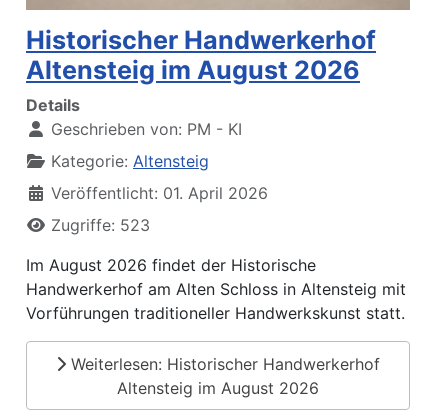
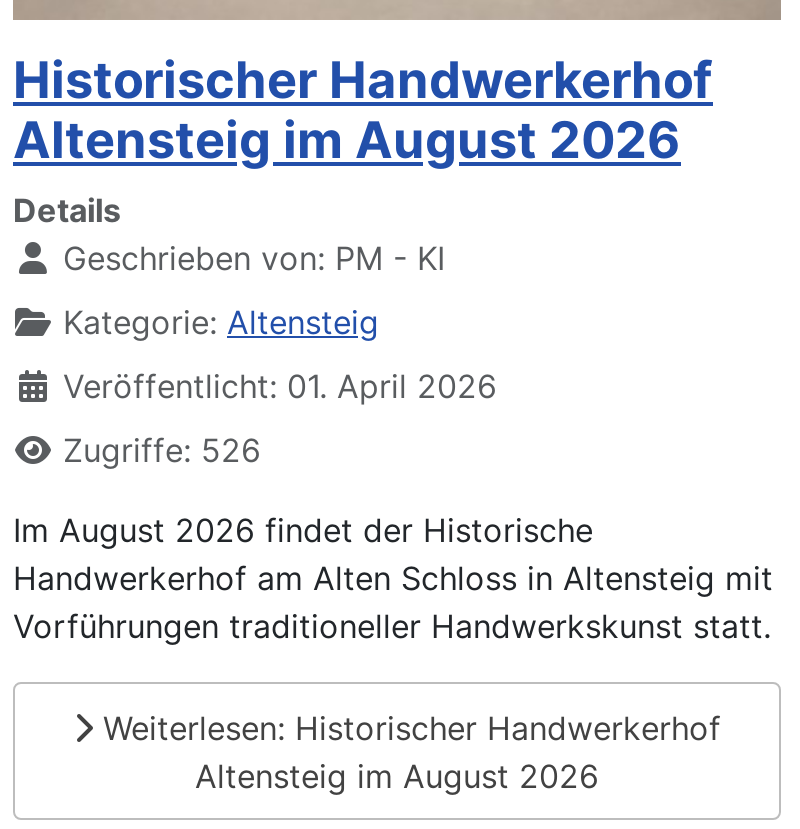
[51,215,150,235] Zugriffe: 523 -> [63,430,261,470] Zugriffe: 526

